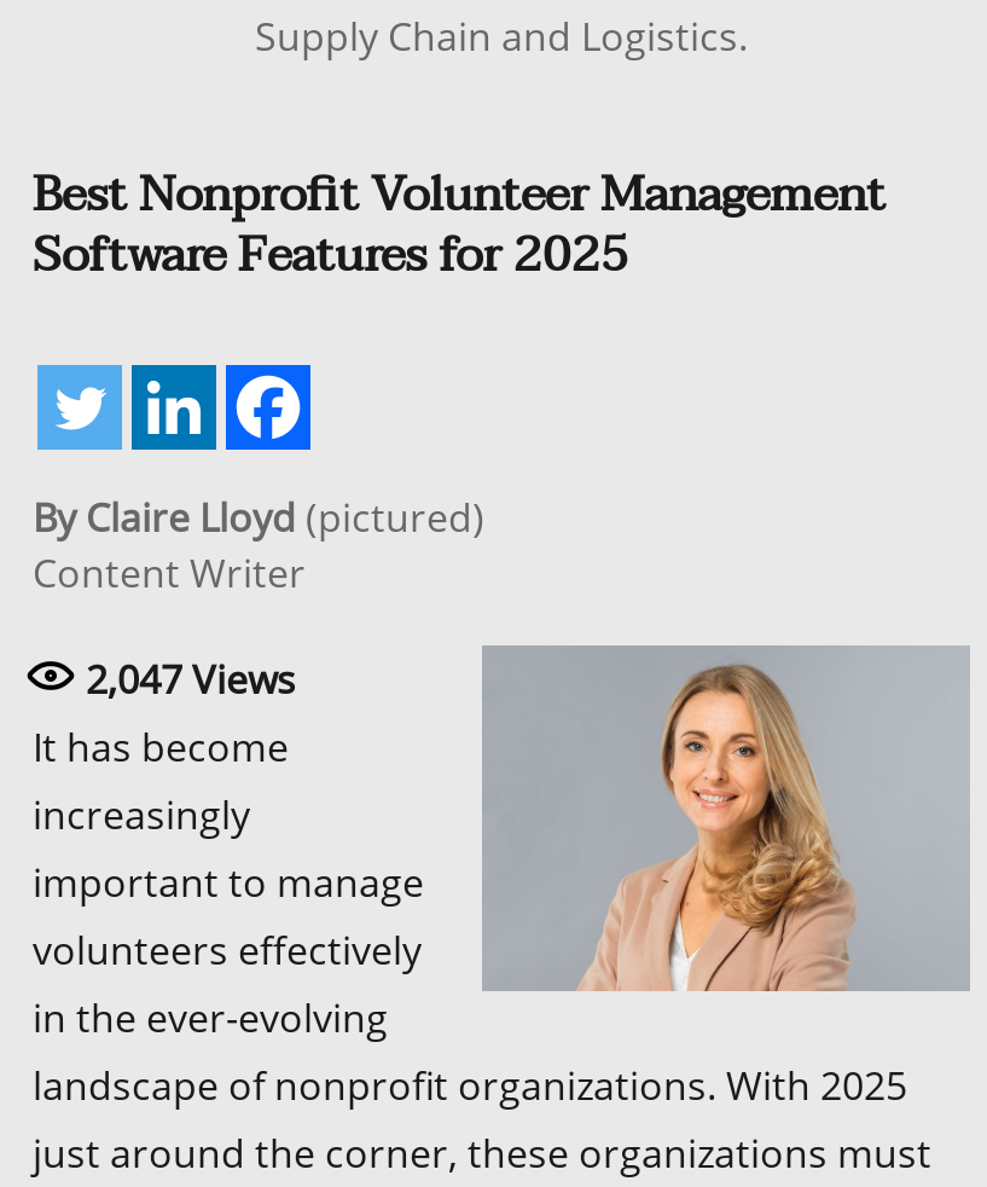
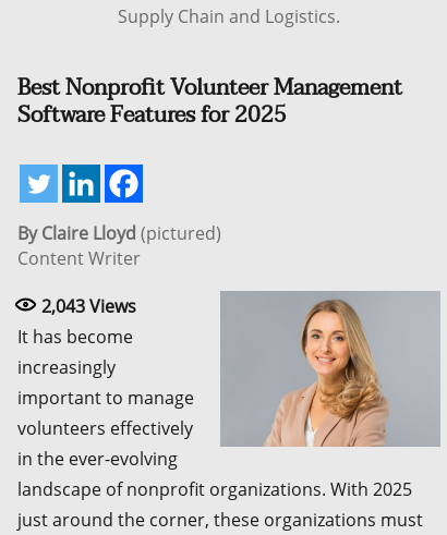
[86,653,296,706] 2,047 Views -> [41,294,136,318] 2,043 Views

